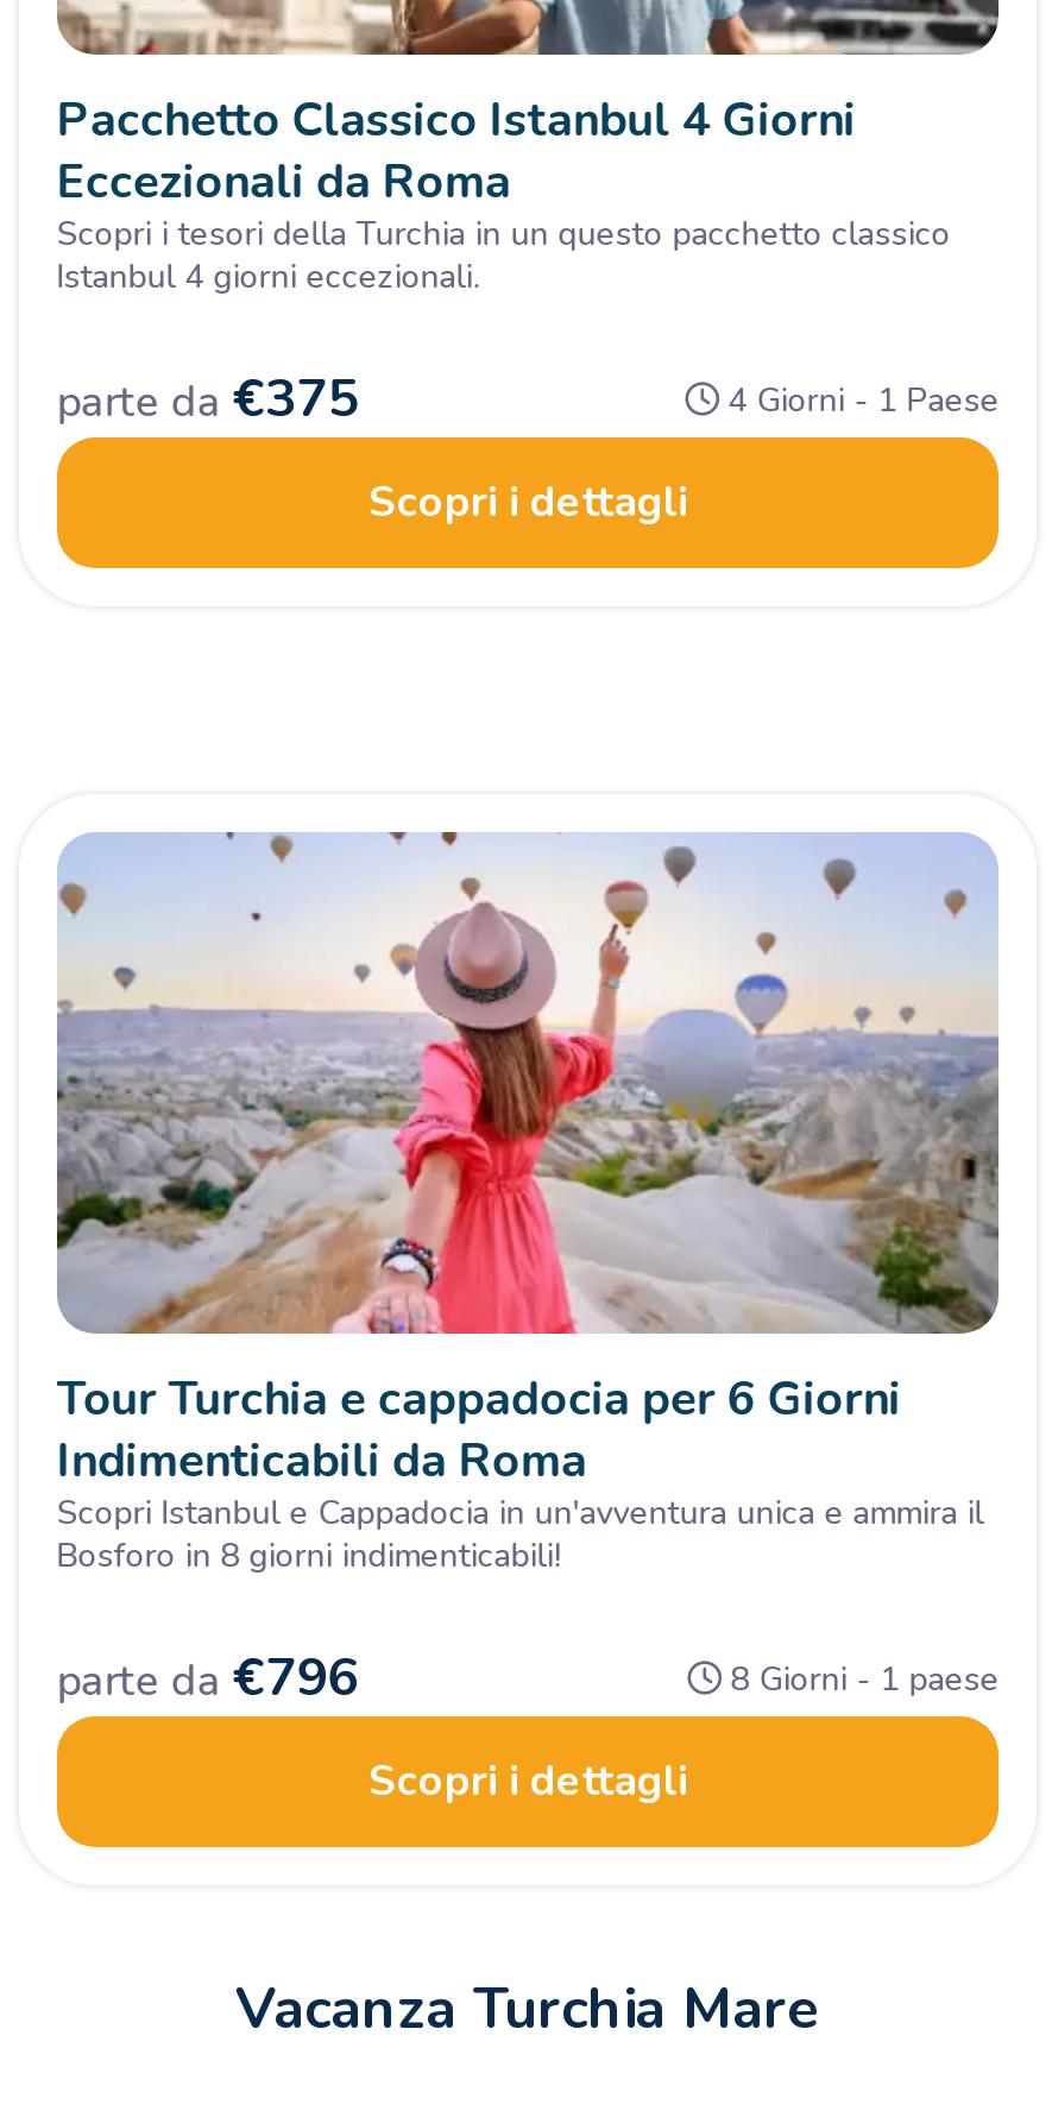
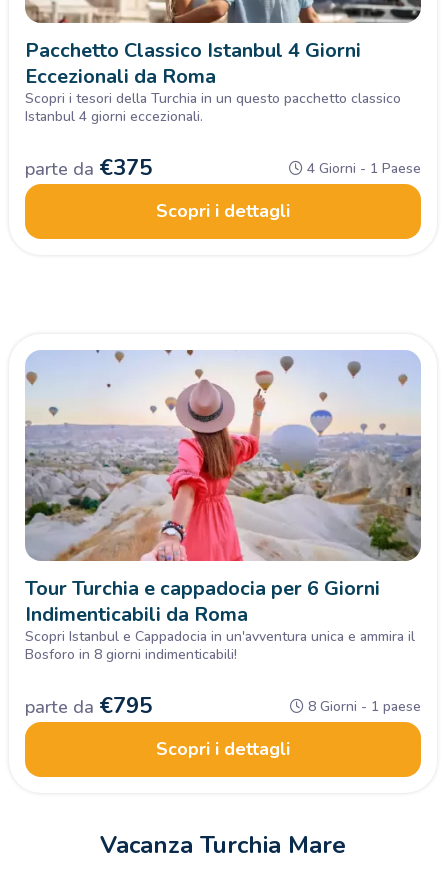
[57,1641,359,1713] parte da €796 -> [25,690,152,720] parte da €795

